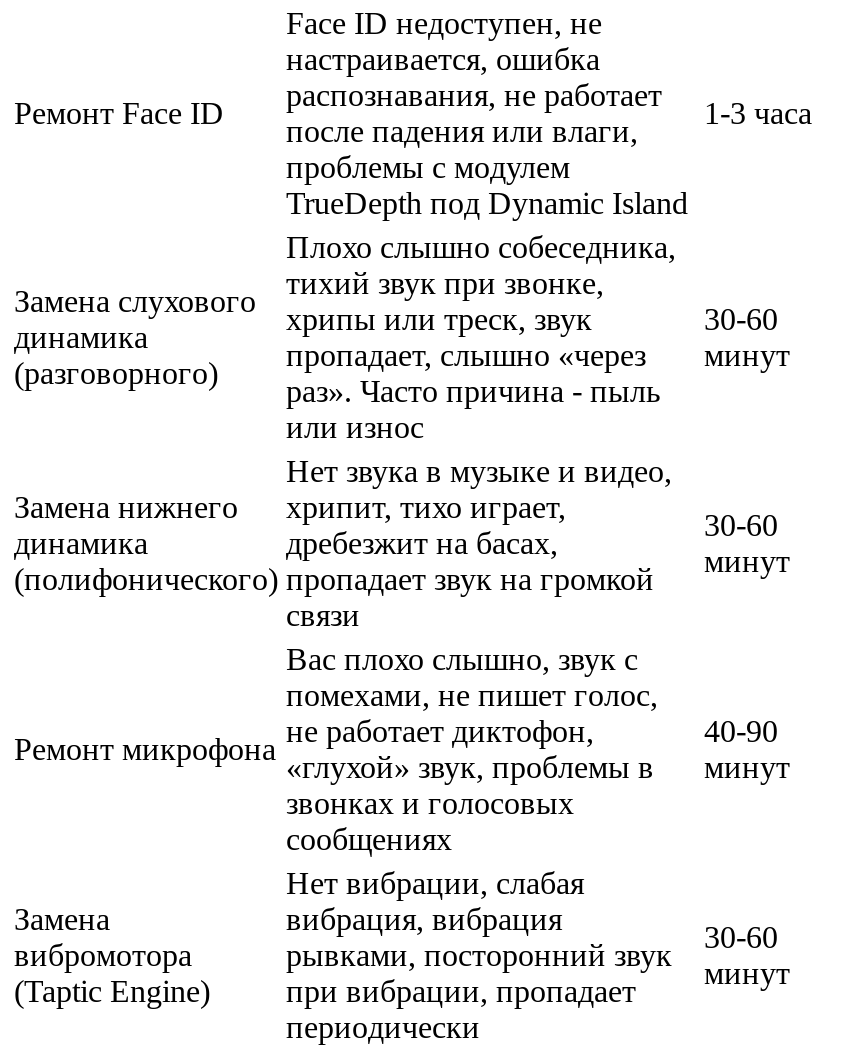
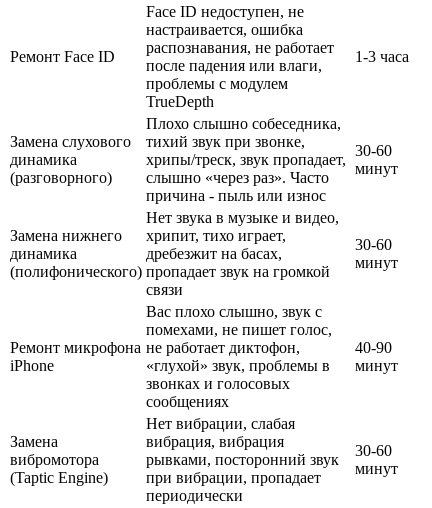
[286,186,688,220] TrueDepth под Dynamic Island -> [146,93,214,110] TrueDepth
[286,302,660,444] хрипы или треск, звук | пропадает, слышно «через | раз». Часто причина - пыль | или износ -> [146,151,346,204] хрипы/треск, звук пропадает, | слышно «через раз». Часто | причина - пыль или износ
none -> [10,357,54,374] iPhone

